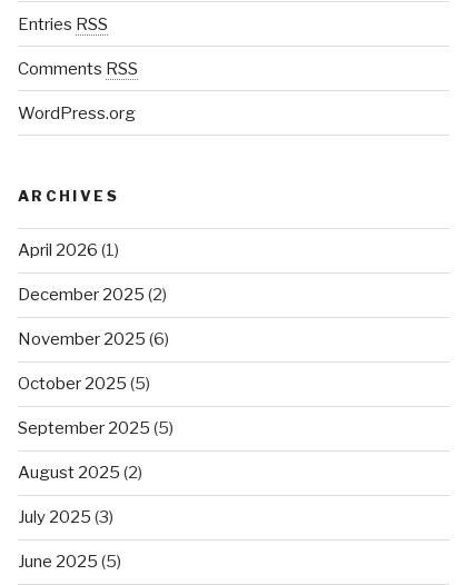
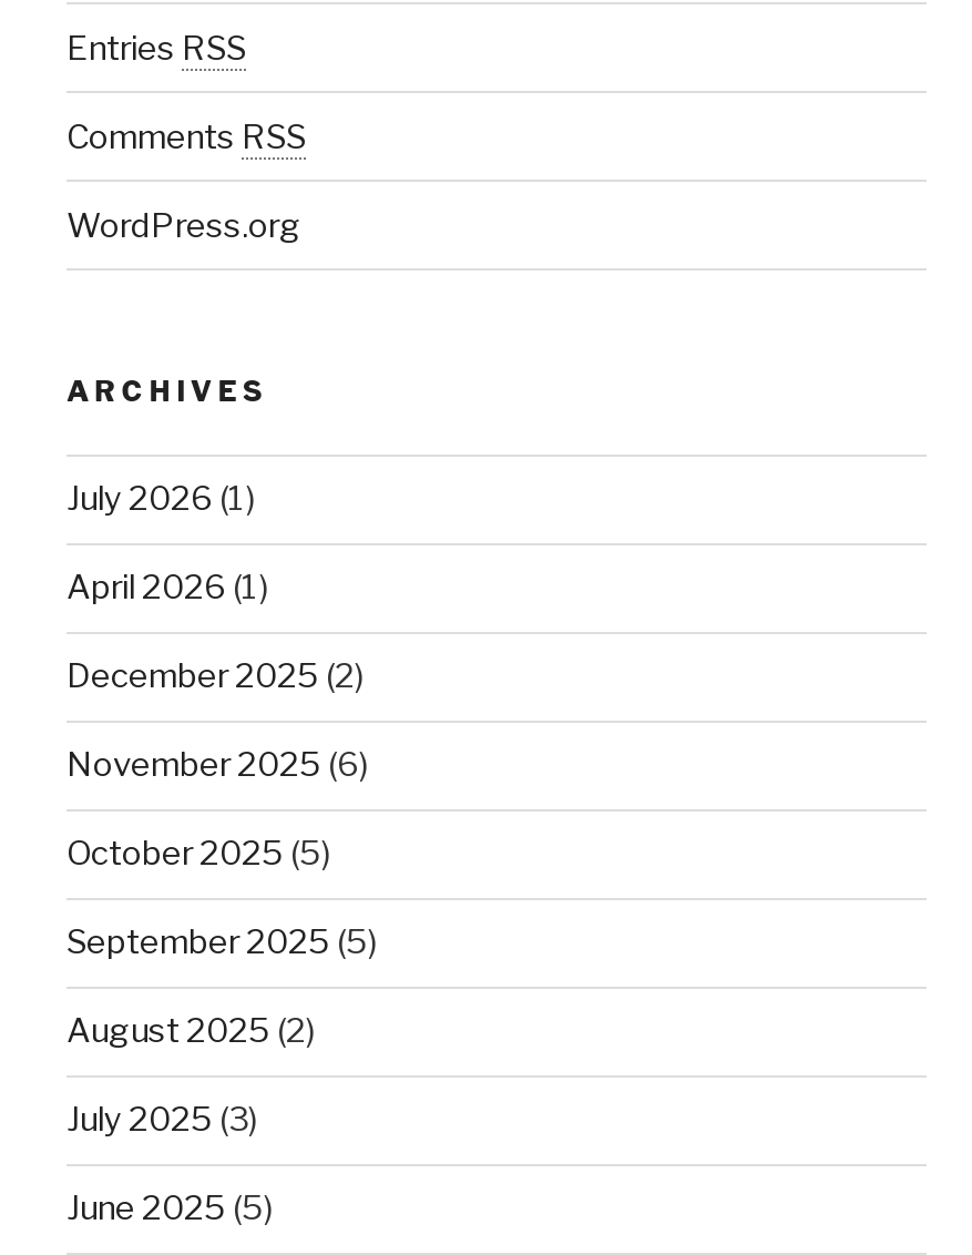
none -> [66,479,255,519] July 2026 (1)

